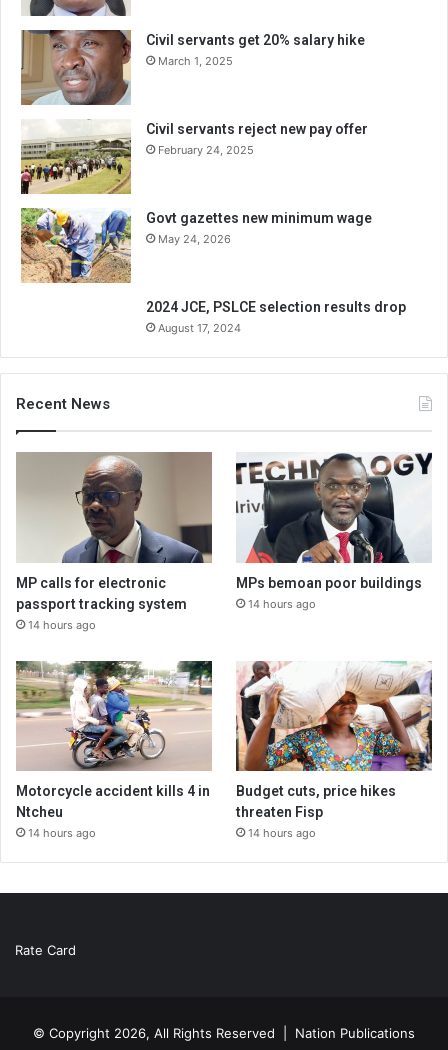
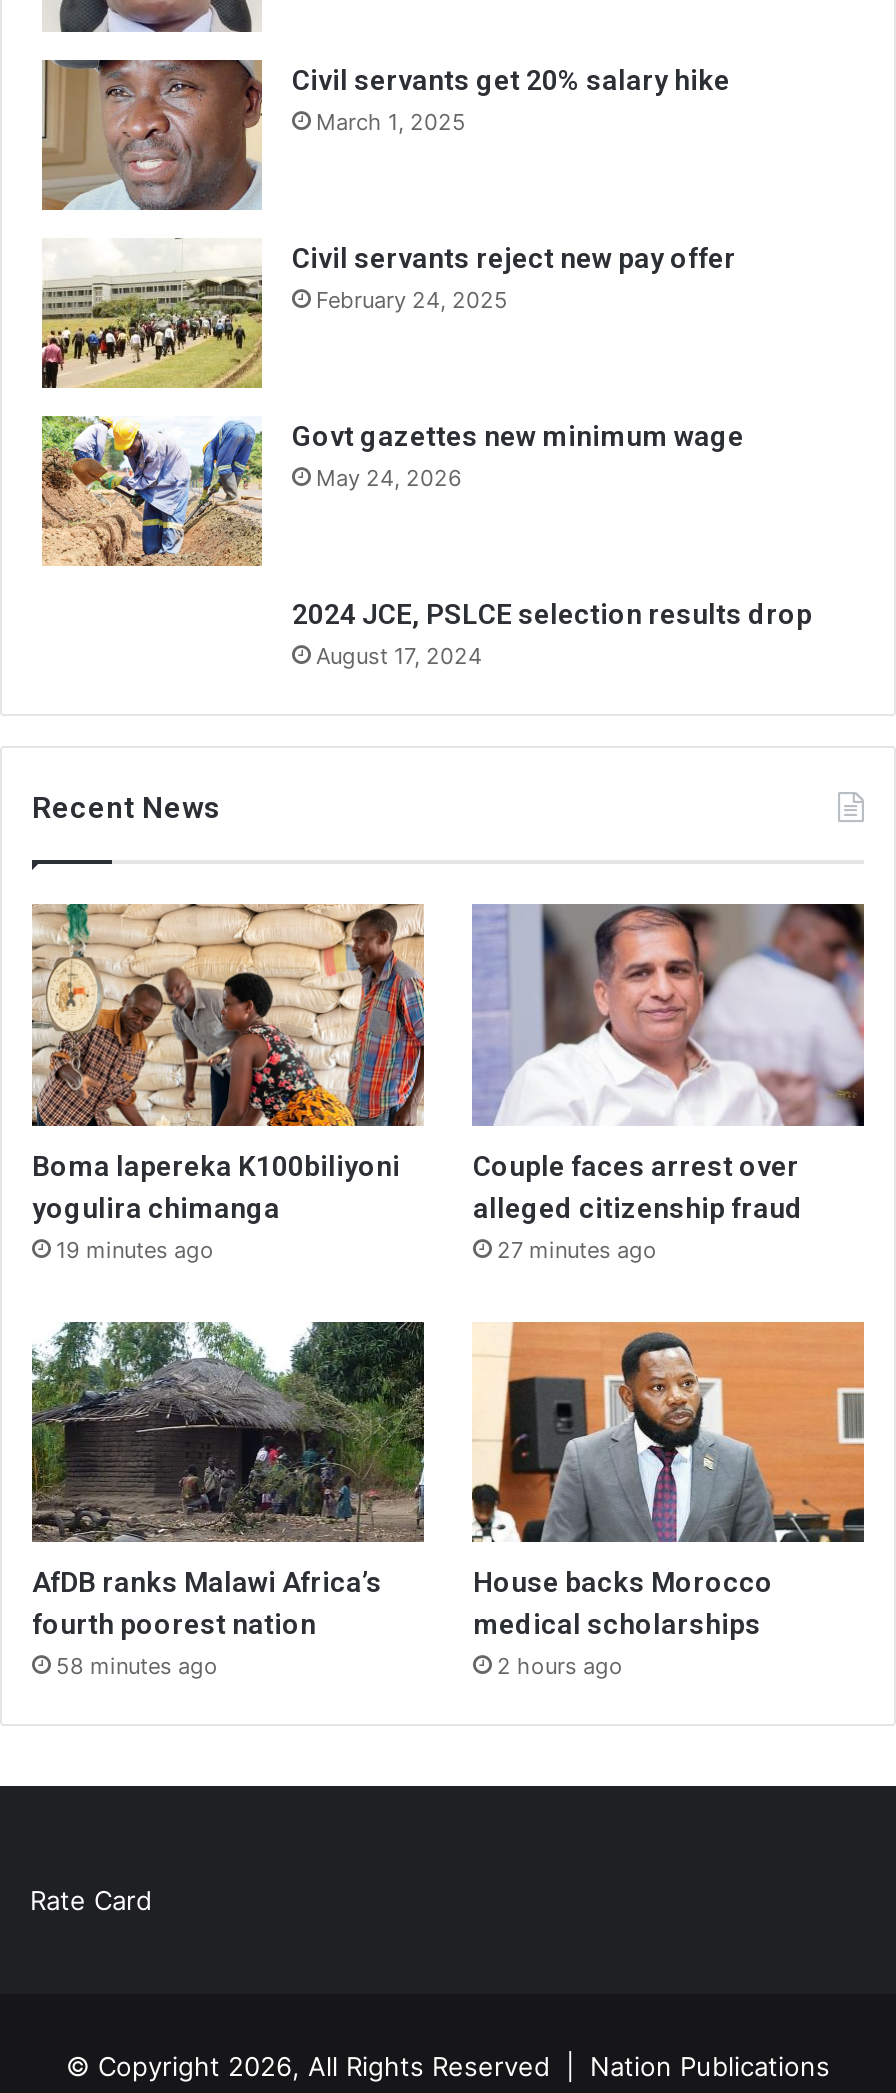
[16,452,212,632] [image] | MP calls for electronic | passport tracking system | 14 hours ago -> [30,902,426,1263] [image] | Boma lapereka K100biliyoni | yogulira chimanga | 19 minutes ago
[235,452,432,611] [image] | MPs bemoan poor buildings | 14 hours ago -> [472,902,866,1263] [image] | Couple faces arrest over | alleged citizenship fraud | 27 minutes ago
[15,660,213,840] [image] | Motorcycle accident kills 4 in | Ntcheu | 14 hours ago -> [30,1320,426,1680] [image] | AfDB ranks Malawi Africa’s | fourth poorest nation | 58 minutes ago
[235,660,433,840] [image] | Budget cuts, price hikes | threaten Fisp | 14 hours ago -> [470,1320,866,1680] [image] | House backs Morocco | medical scholarships | 2 hours ago

